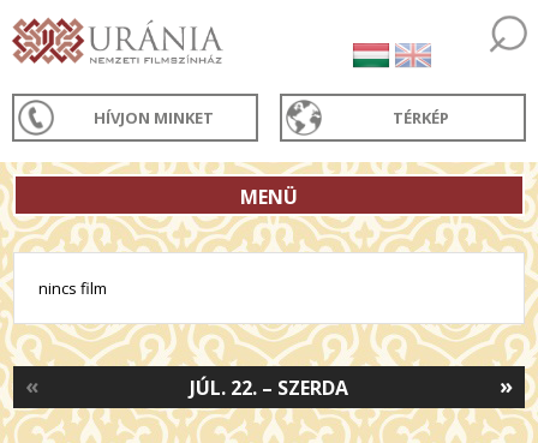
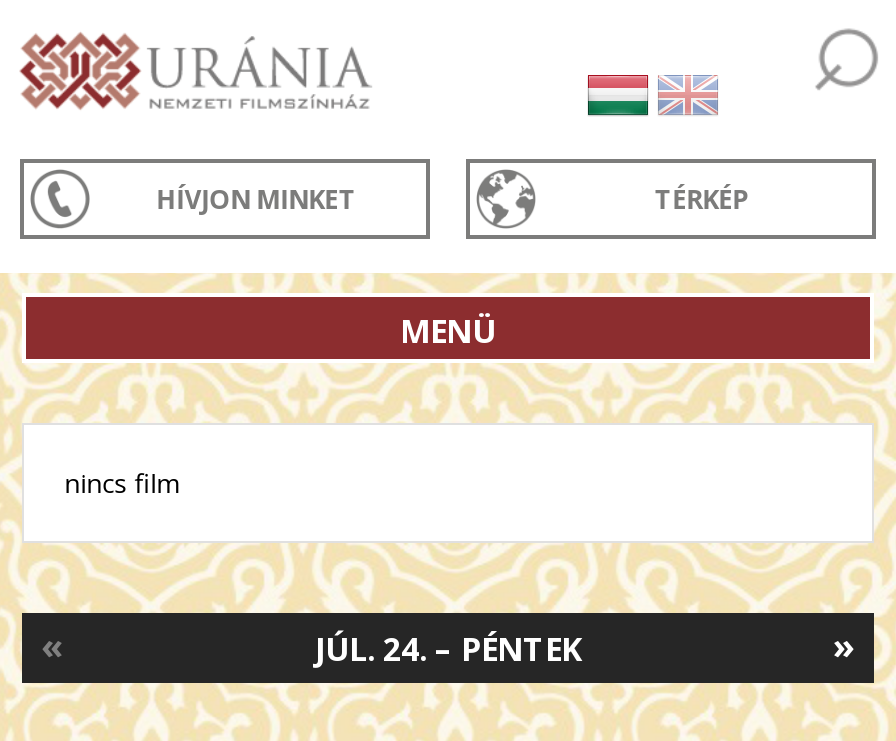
[190,375,348,401] JÚL. 22. – SZERDA -> [315,627,581,671] JÚL. 24. – PÉNTEK

